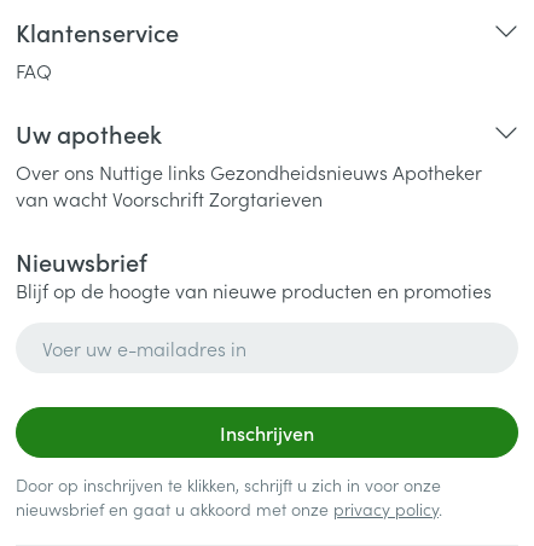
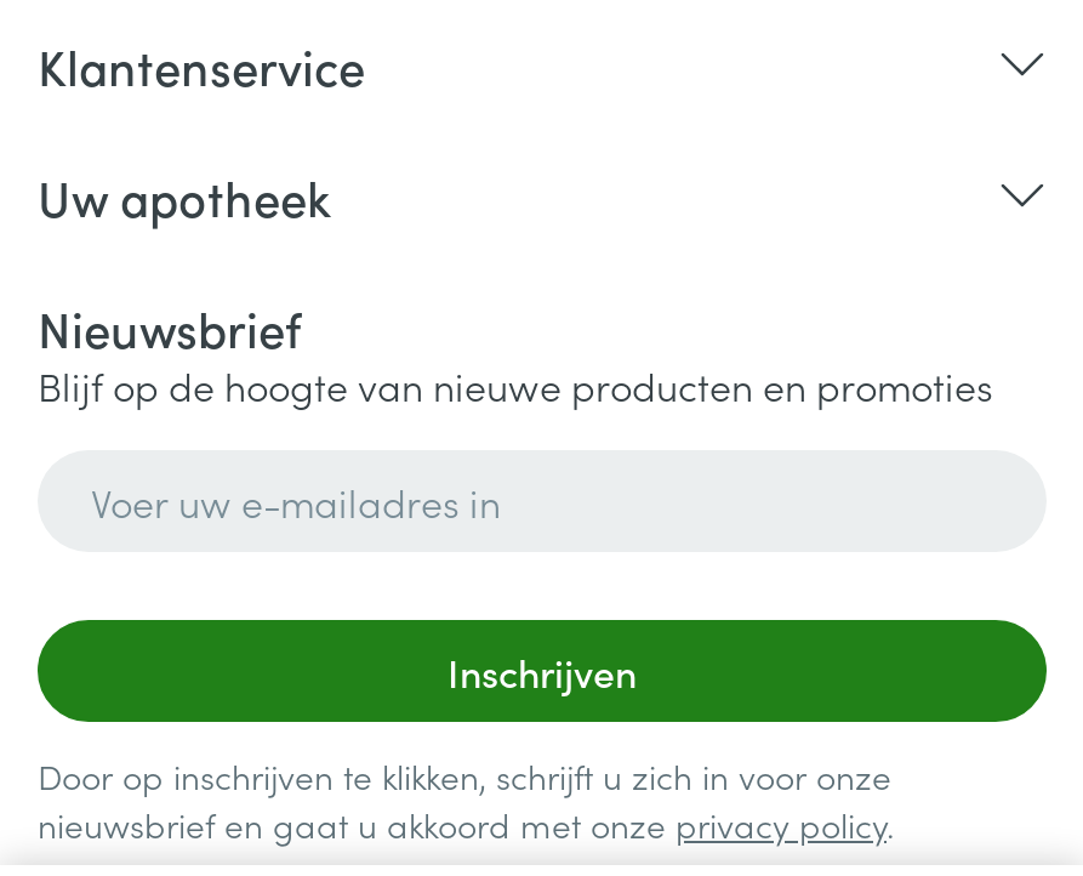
[16,57,52,83] FAQ -> none
[16,158,482,211] Over ons Nuttige links Gezondheidsnieuws Apotheker | van wacht Voorschrift Zorgtarieven -> none

